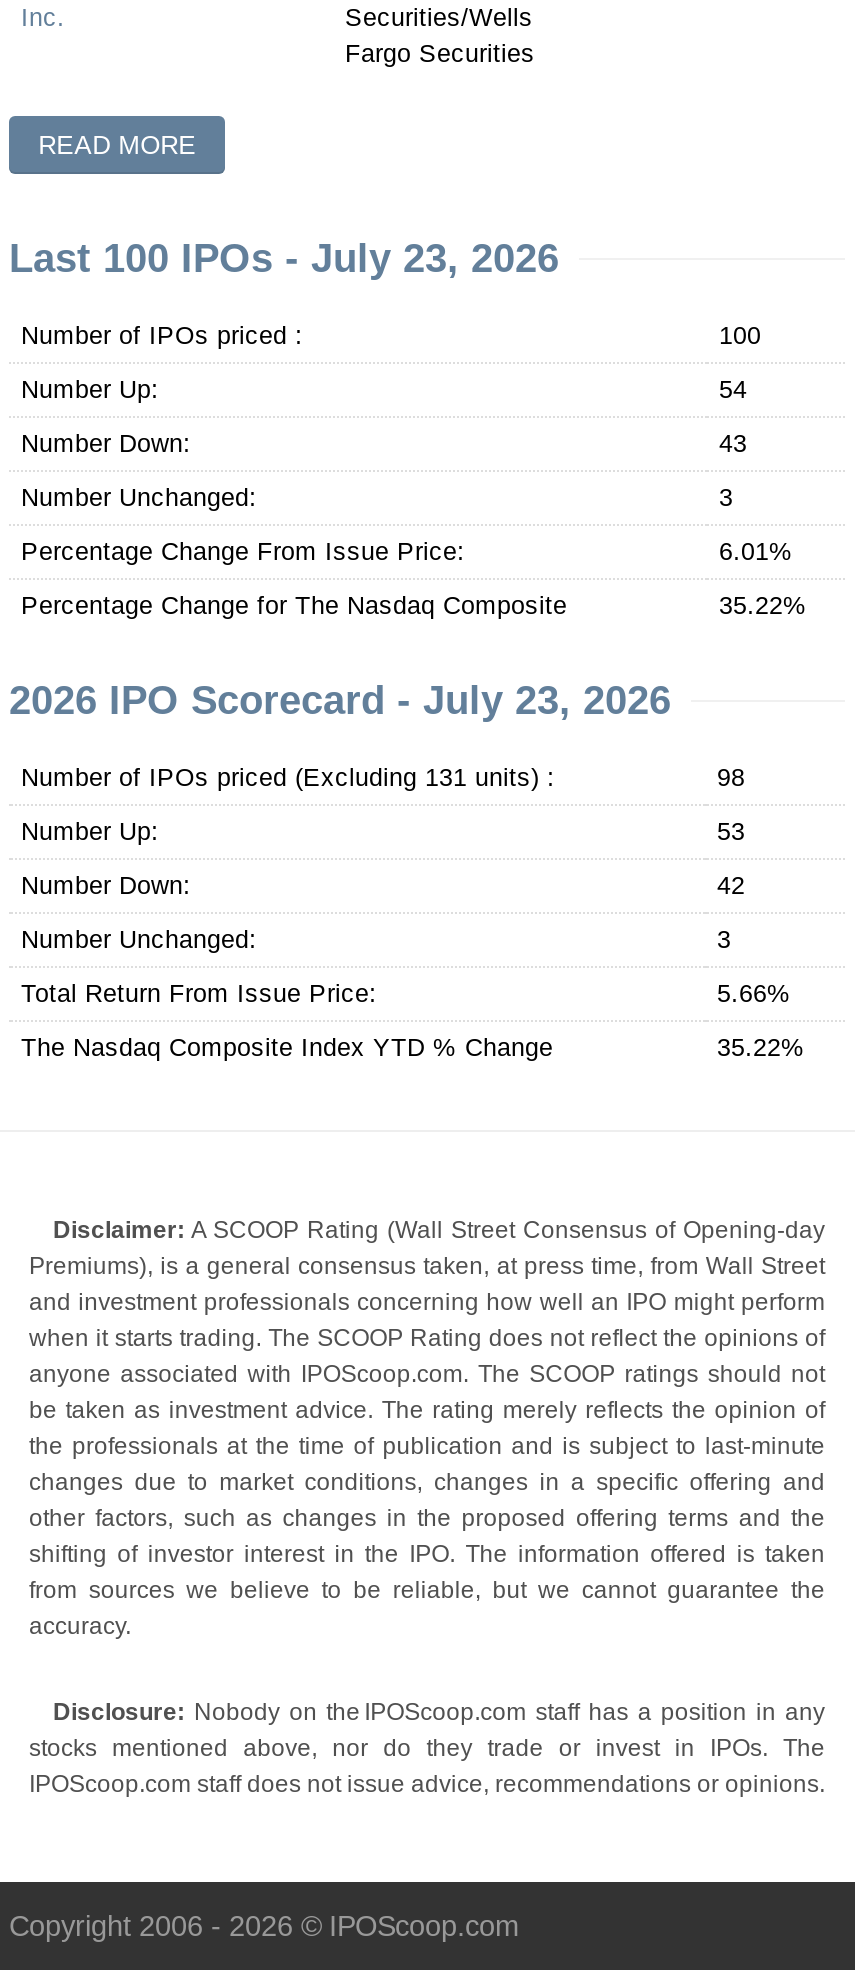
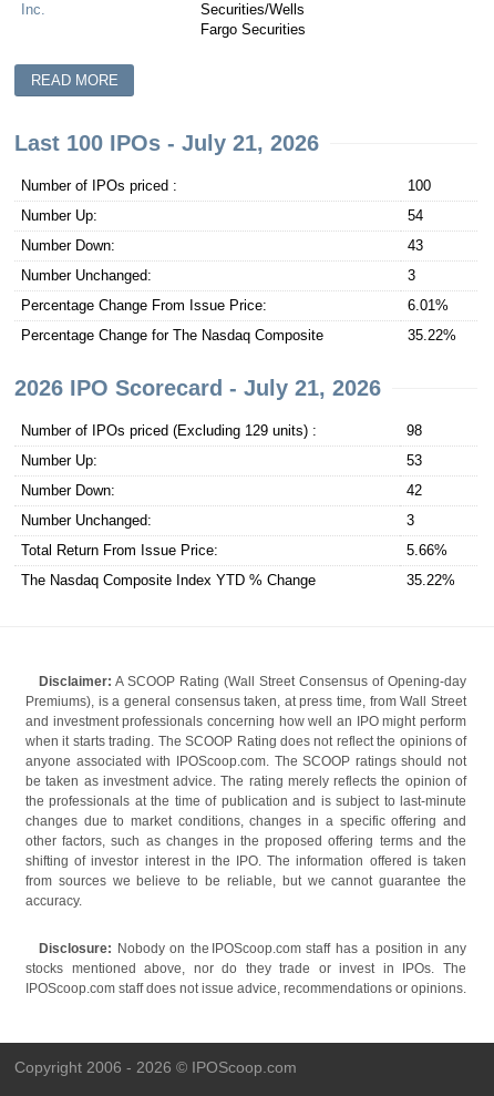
[9,236,559,280] Last 100 IPOs - July 23, 2026 -> [14,131,319,155] Last 100 IPOs - July 21, 2026
[9,678,671,722] 2026 IPO Scorecard - July 23, 2026 -> [14,375,381,400] 2026 IPO Scorecard - July 21, 2026
[21,764,555,792] Number of IPOs priced (Excluding 131 units) : -> [21,423,317,439] Number of IPOs priced (Excluding 129 units) :

